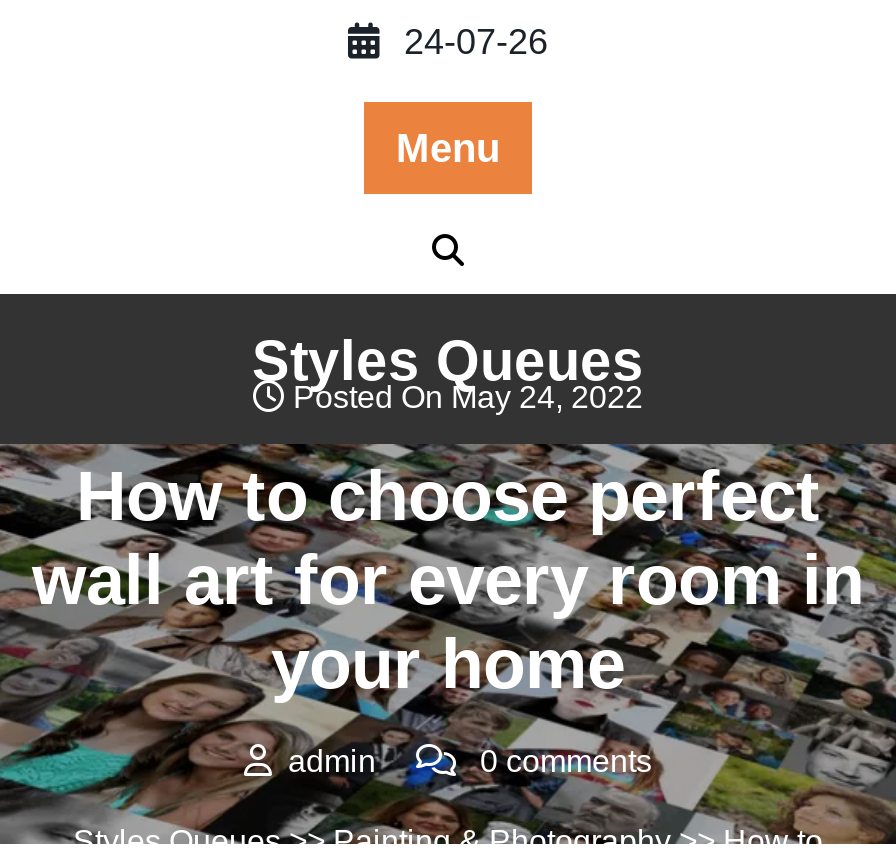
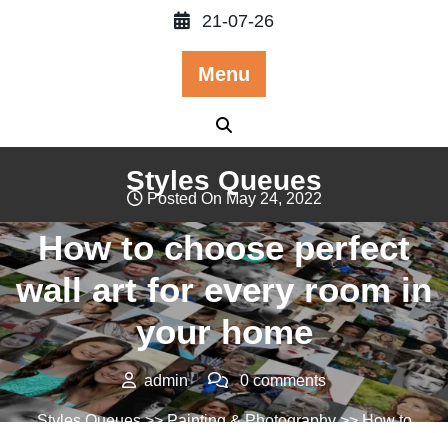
[404,22,548,62] 24-07-26 -> [202,11,274,31] 21-07-26

